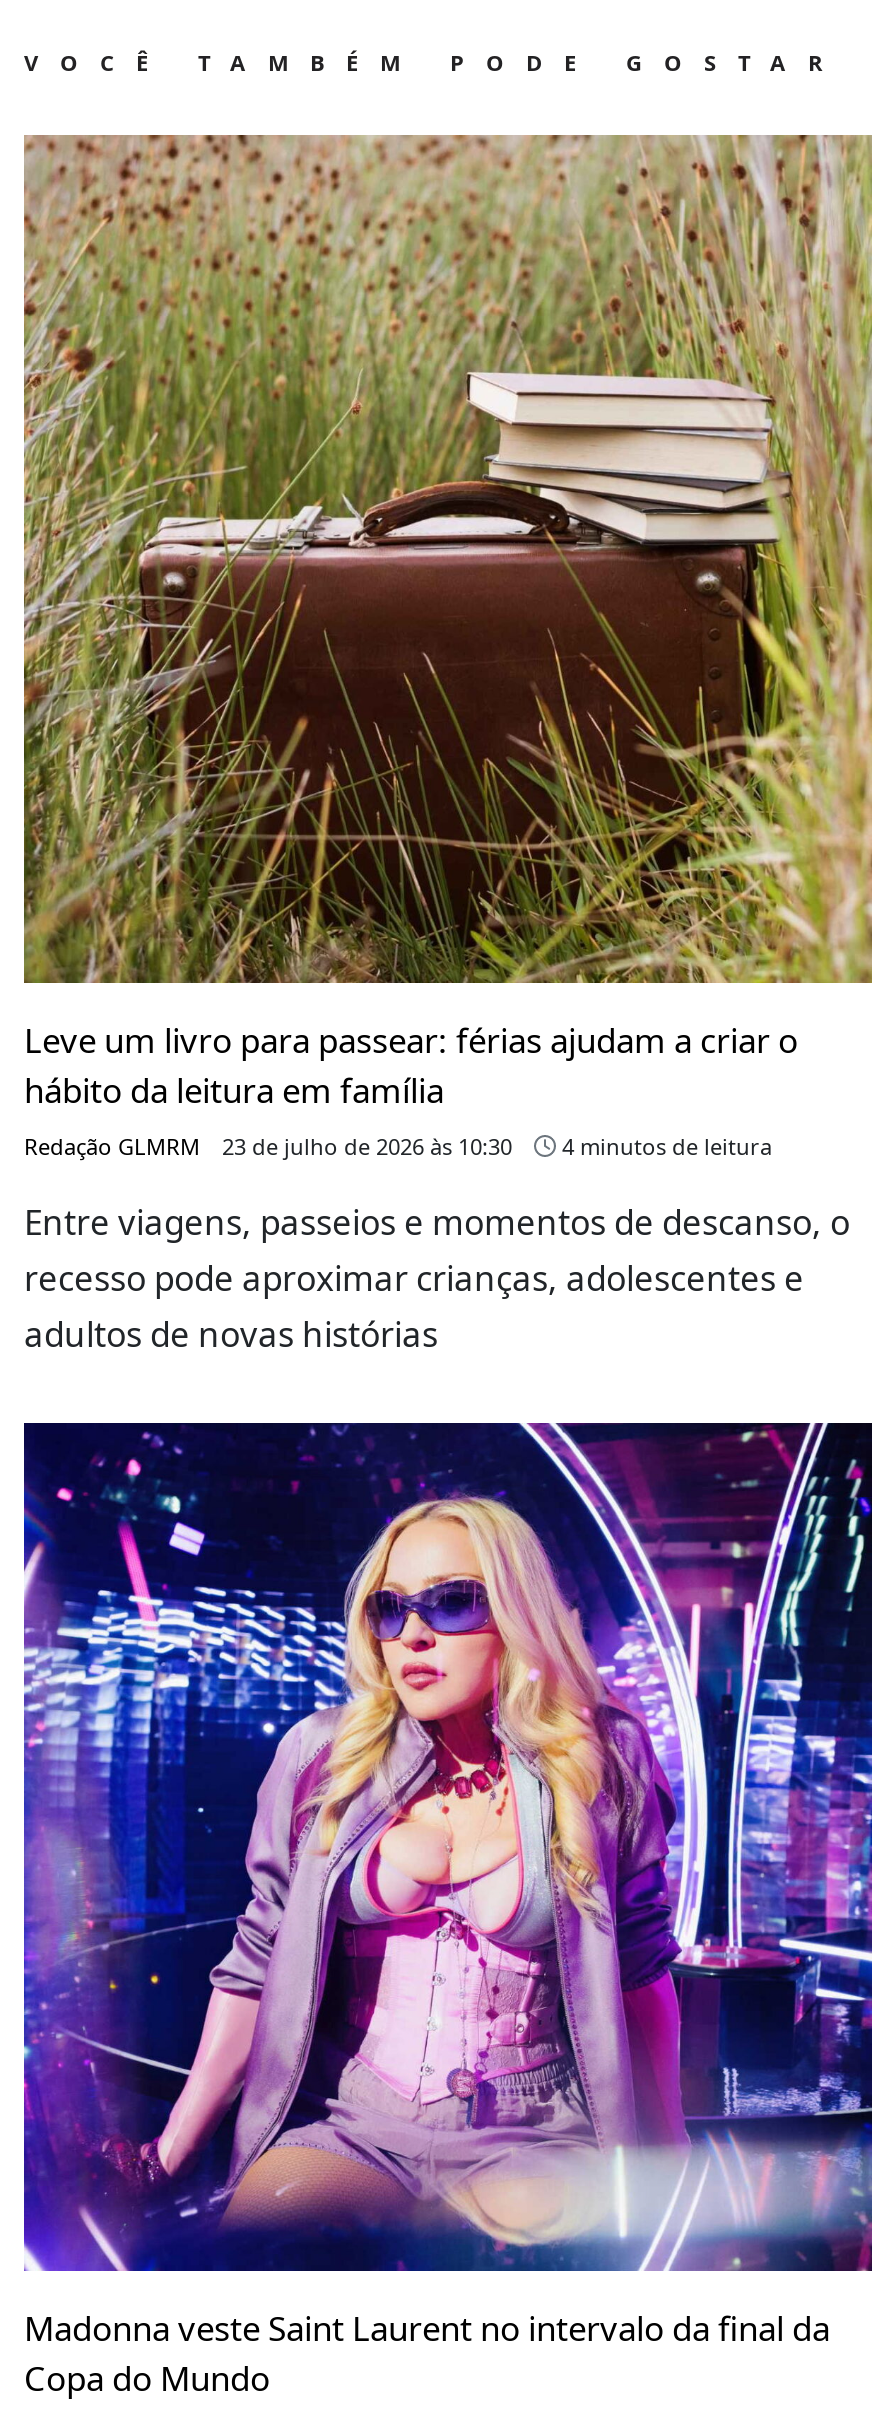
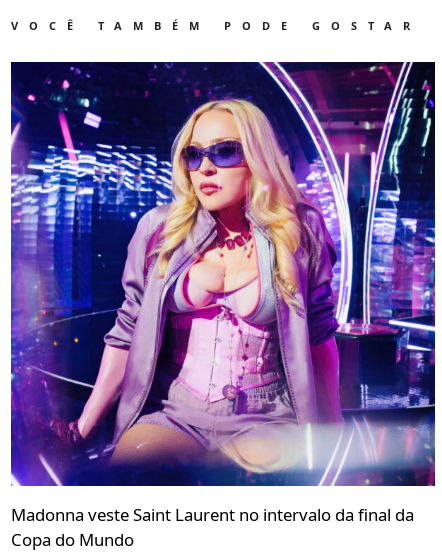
[22,133,874,1356] [image] | Leve um livro para passear: férias ajudam a criar o | hábito da leitura em família | Redação GLMRM | 23 de julho de 2026 às 10:30 | 4 minutos de leitura | Entre viagens, passeios e momentos de descanso, o | recesso pode aproximar crianças, adolescentes e | adultos de novas histórias -> none

